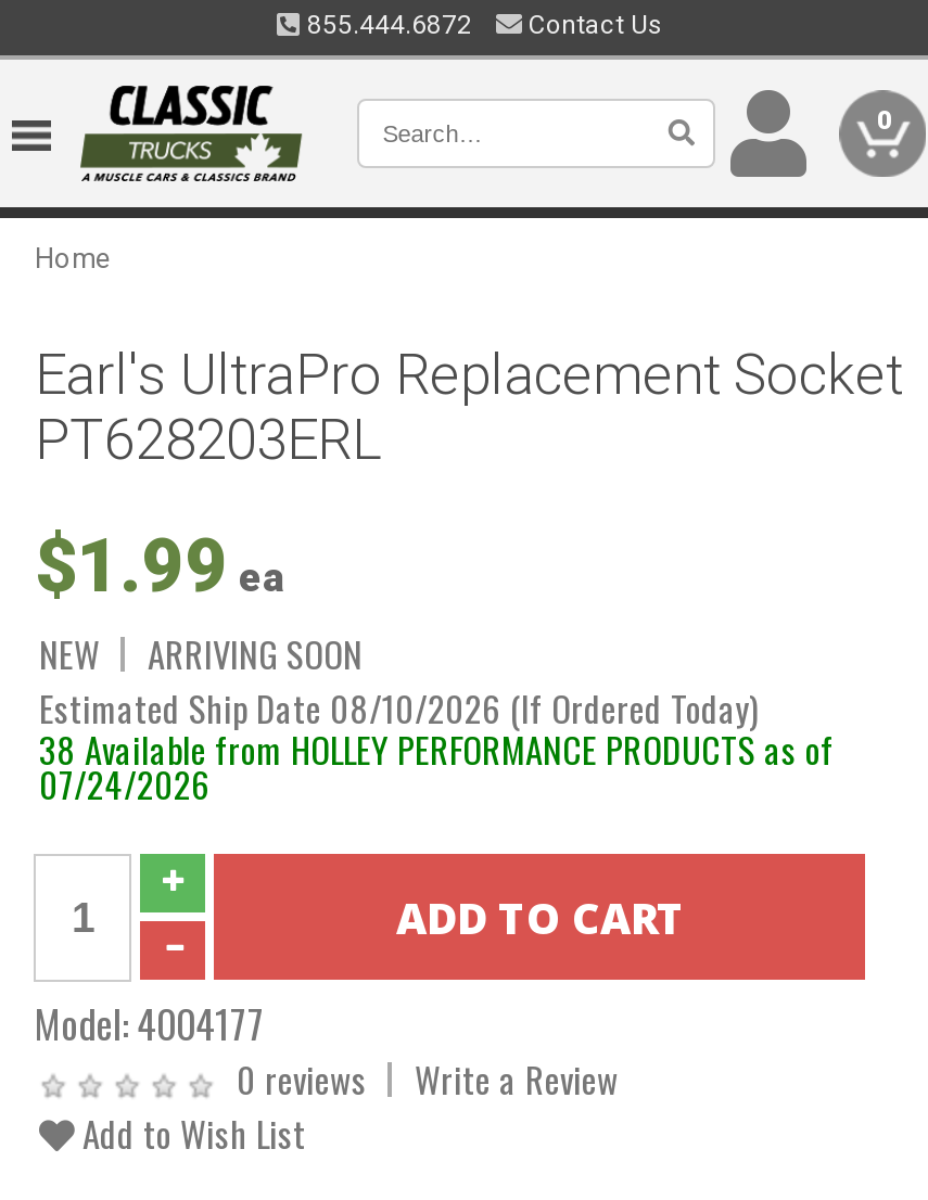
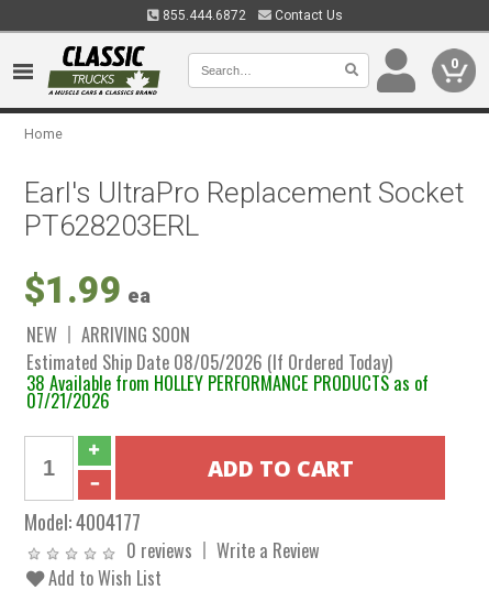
[39,680,757,735] Estimated Ship Date 08/10/2026 (If Ordered Today) -> [27,348,393,375] Estimated Ship Date 08/05/2026 (If Ordered Today)
[39,756,210,810] 07/24/2026 -> [27,386,110,414] 07/21/2026

